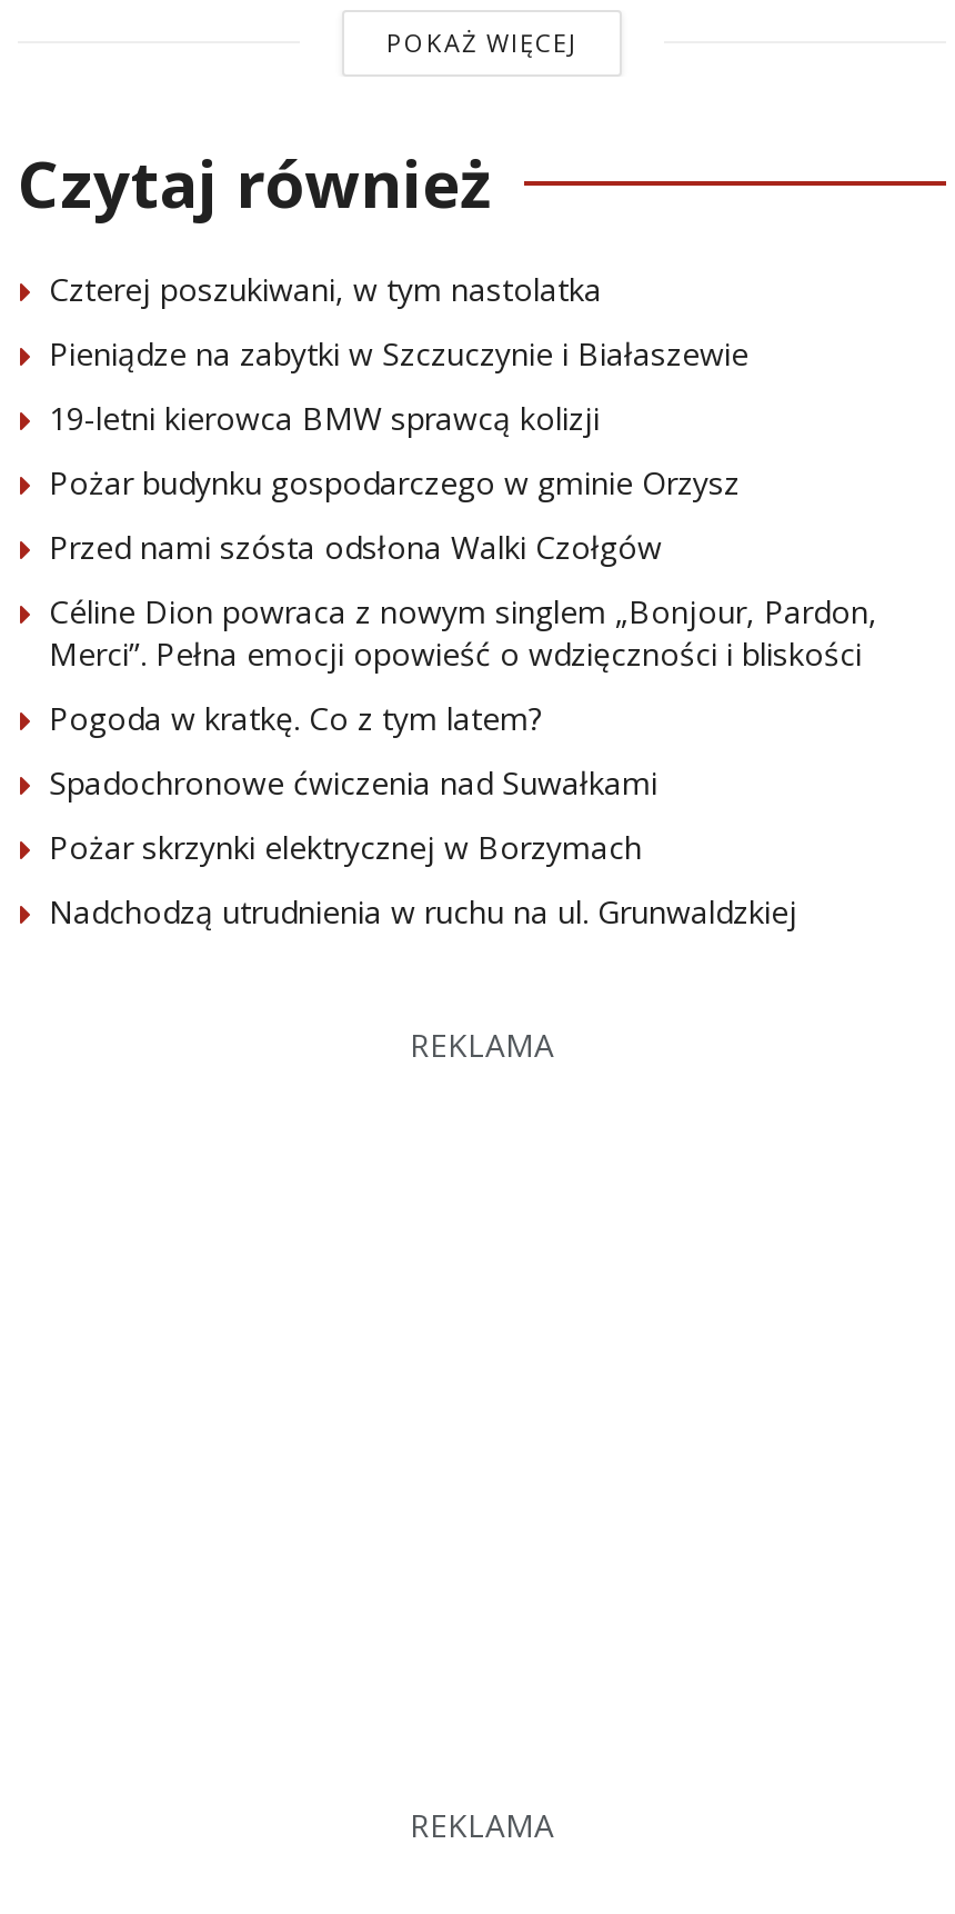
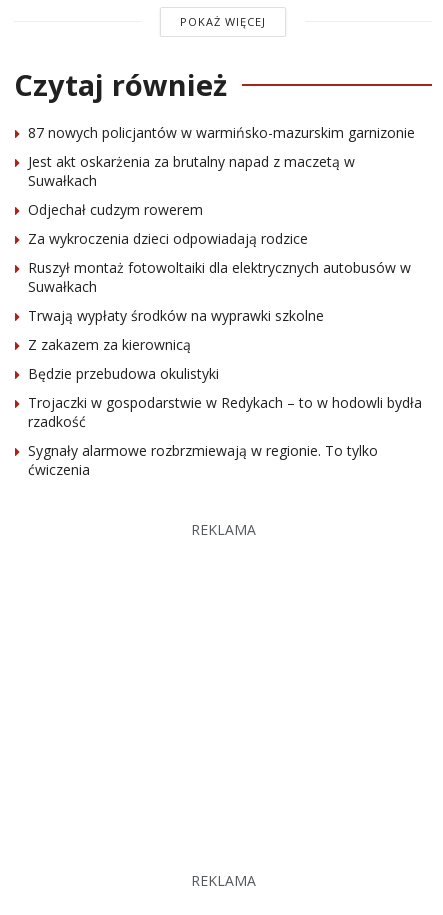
[49,267,602,310] Czterej poszukiwani, w tym nastolatka -> [28,123,415,142] 87 nowych policjantów w warmińsko-mazurskim garnizonie
[49,332,748,374] Pieniądze na zabytki w Szczuczynie i Białaszewie -> [28,152,355,190] Jest akt oskarżenia za brutalny napad z maczetą w | Suwałkach
[49,396,600,439] 19-letni kierowca BMW sprawcą kolizji -> [28,200,203,219] Odjechał cudzym rowerem
[49,461,740,503] Pożar budynku gospodarczego w gminie Orzysz -> [28,229,308,248] Za wykroczenia dzieci odpowiadają rodzice
[49,525,662,568] Przed nami szósta odsłona Walki Czołgów -> [28,258,411,296] Ruszył montaż fotowoltaiki dla elektrycznych autobusów w | Suwałkach
[49,590,877,674] Céline Dion powraca z nowym singlem „Bonjour, Pardon, | Merci”. Pełna emocji opowieść o wdzięczności i bliskości -> [28,306,324,325] Trwają wypłaty środków na wyprawki szkolne
[49,696,542,739] Pogoda w kratkę. Co z tym latem? -> [28,335,191,354] Z zakazem za kierownicą
[49,761,657,803] Spadochronowe ćwiczenia nad Suwałkami -> [28,364,219,383] Będzie przebudowa okulistyki
[49,825,642,868] Pożar skrzynki elektrycznej w Borzymach -> [28,393,422,431] Trojaczki w gospodarstwie w Redykach – to w hodowli bydła | rzadkość
[49,890,797,932] Nadchodzą utrudnienia w ruchu na ul. Grunwaldzkiej -> [28,441,378,479] Sygnały alarmowe rozbrzmiewają w regionie. To tylko | ćwiczenia

